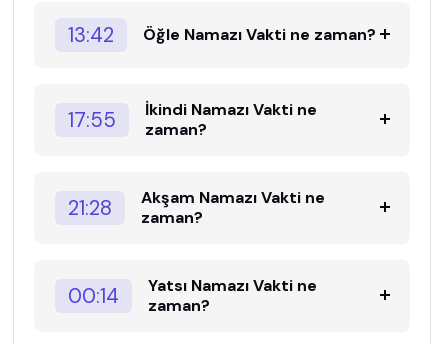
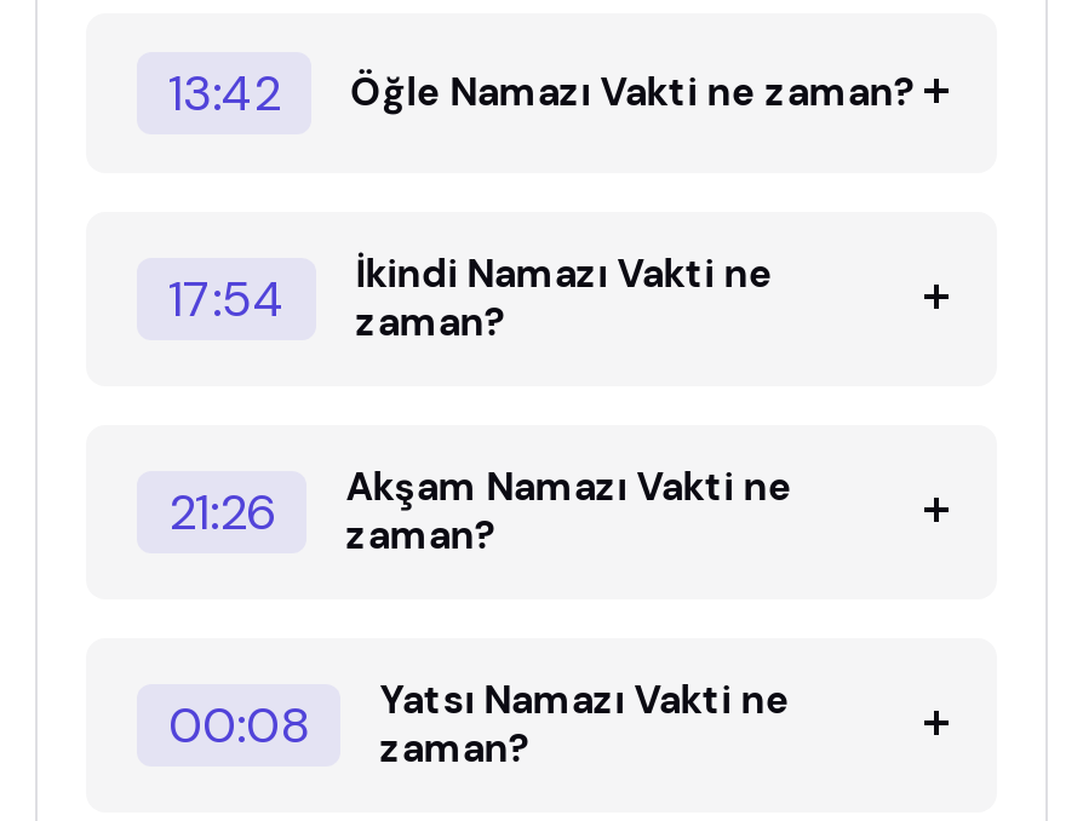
[68,99,317,140] 17:55 İkindi Namazı Vakti ne zaman? -> [168,248,772,347] 17:54 İkindi Namazı Vakti ne zaman?
[68,187,325,228] 21:28 Akşam Namazı Vakti ne zaman? -> [168,461,792,560] 21:26 Akşam Namazı Vakti ne zaman?
[68,275,317,316] 00:14 Yatsı Namazı Vakti ne zaman? -> [168,674,789,774] 00:08 Yatsı Namazı Vakti ne zaman?

